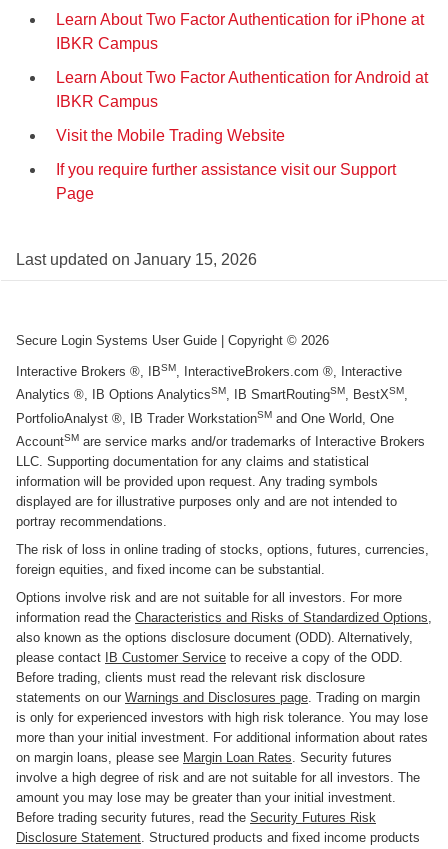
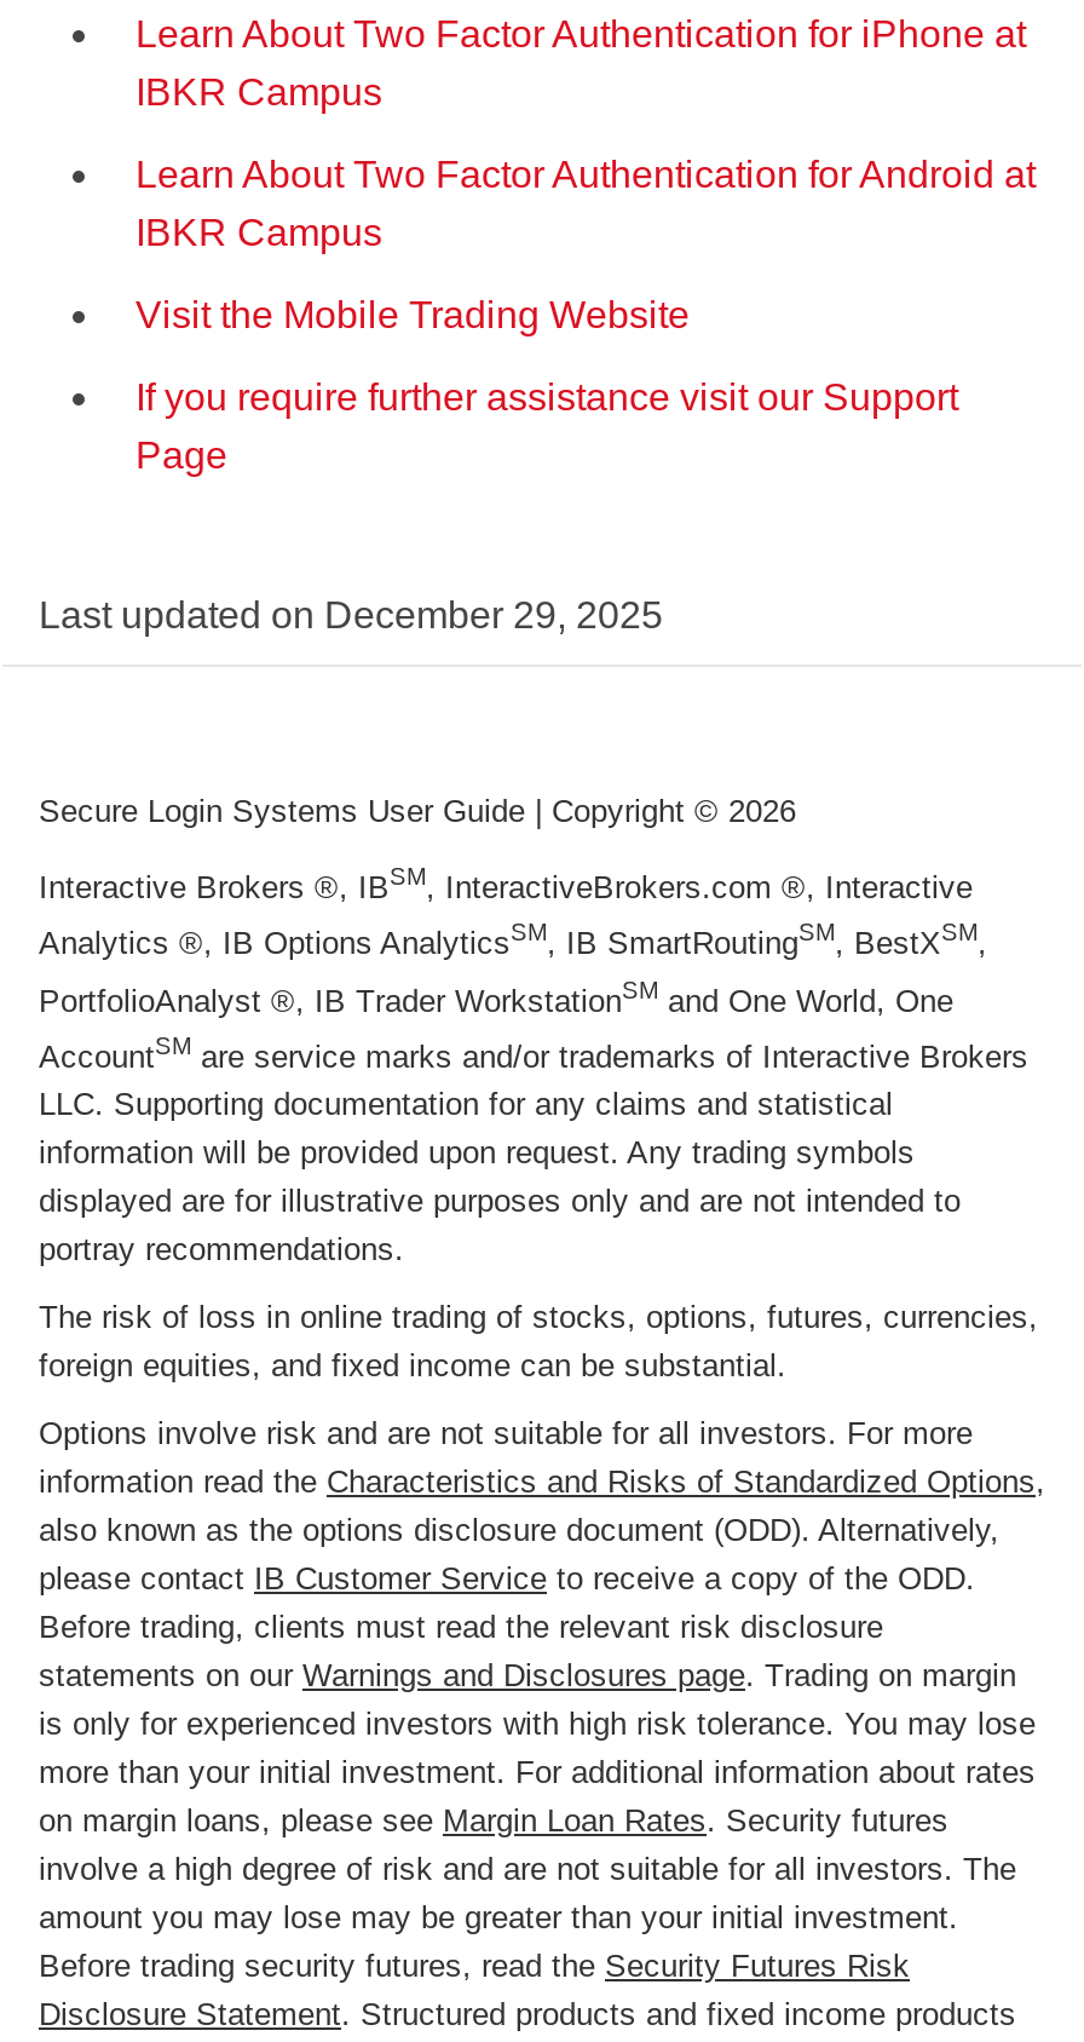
[16,251,257,268] Last updated on January 15, 2026 -> [39,595,663,636] Last updated on December 29, 2025

